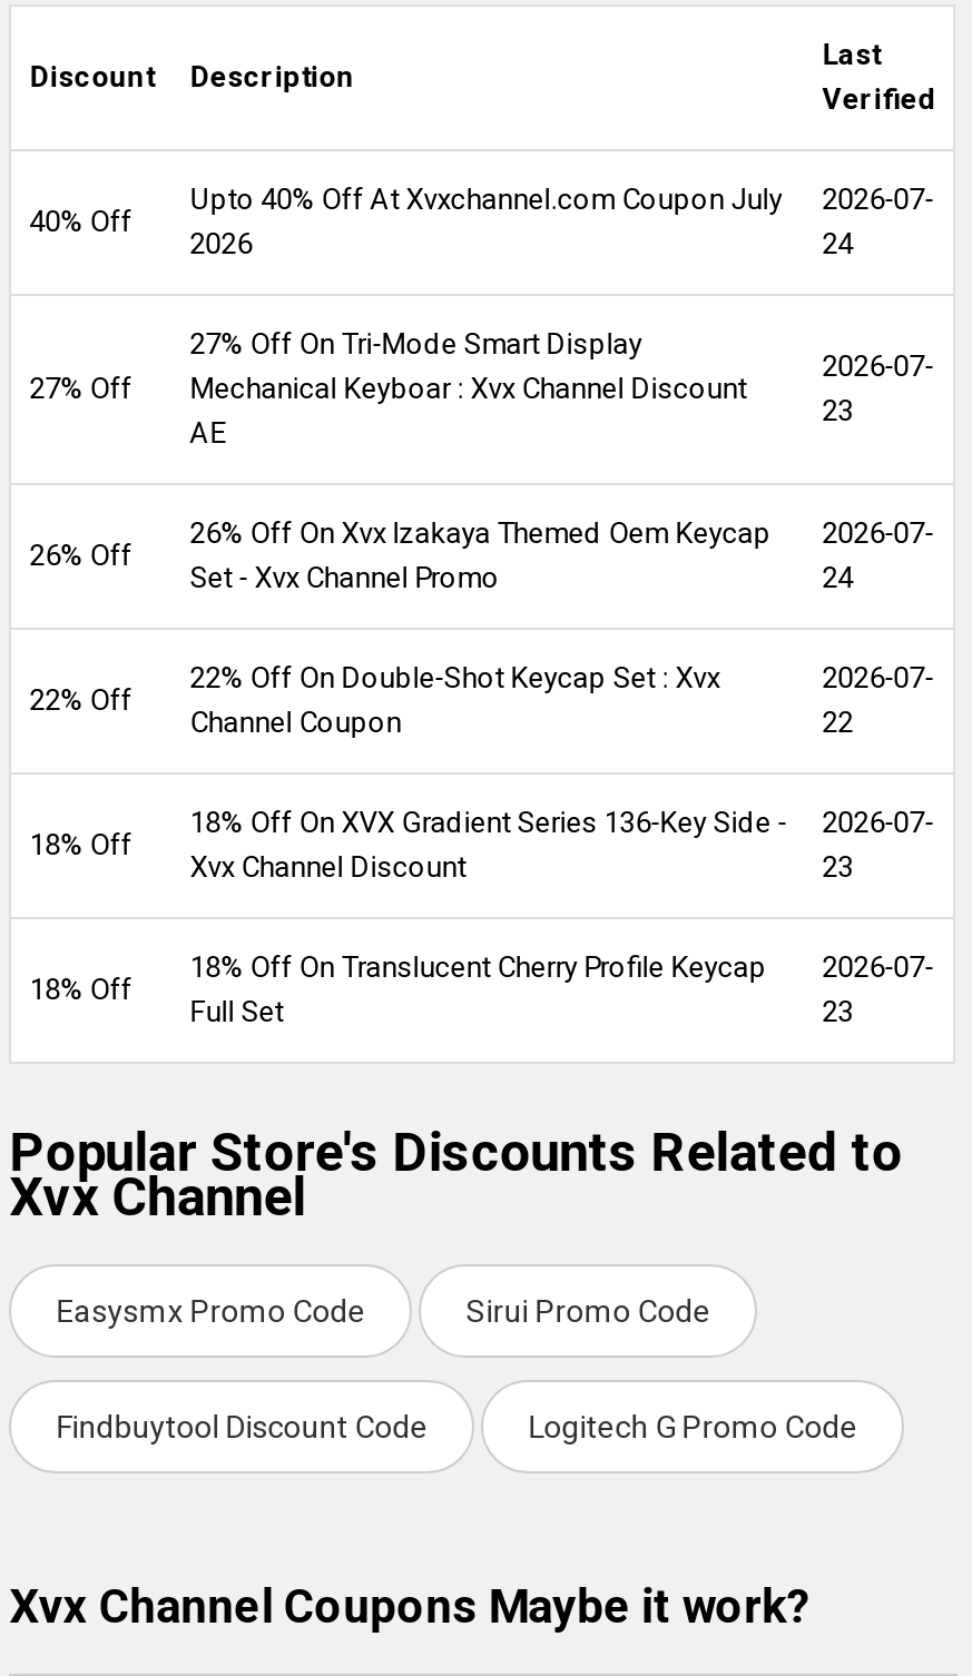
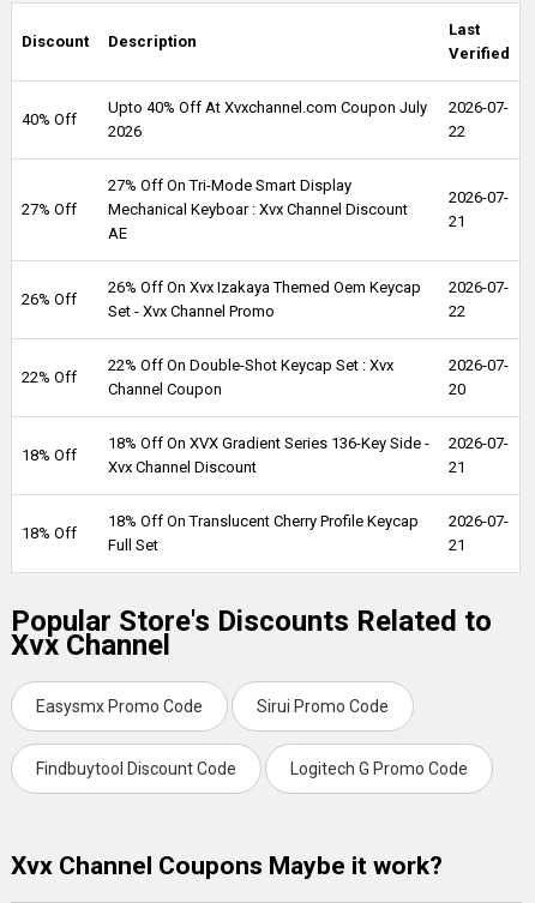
[822,227,853,260] 24 -> [449,122,466,140] 22
[822,394,853,427] 23 -> [449,212,466,230] 21
[822,561,853,594] 24 -> [449,302,466,320] 22
[822,706,853,739] 22 -> [449,380,466,398] 20
[822,850,853,884] 23 -> [449,458,466,476] 21
[822,995,853,1028] 23 -> [449,536,466,554] 21

